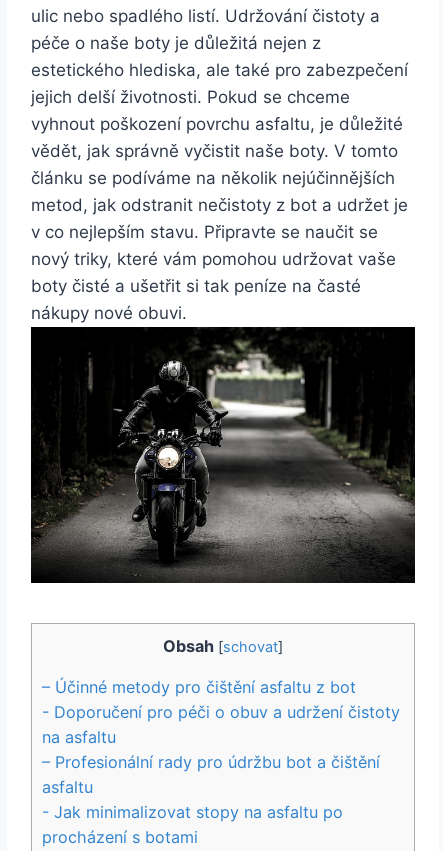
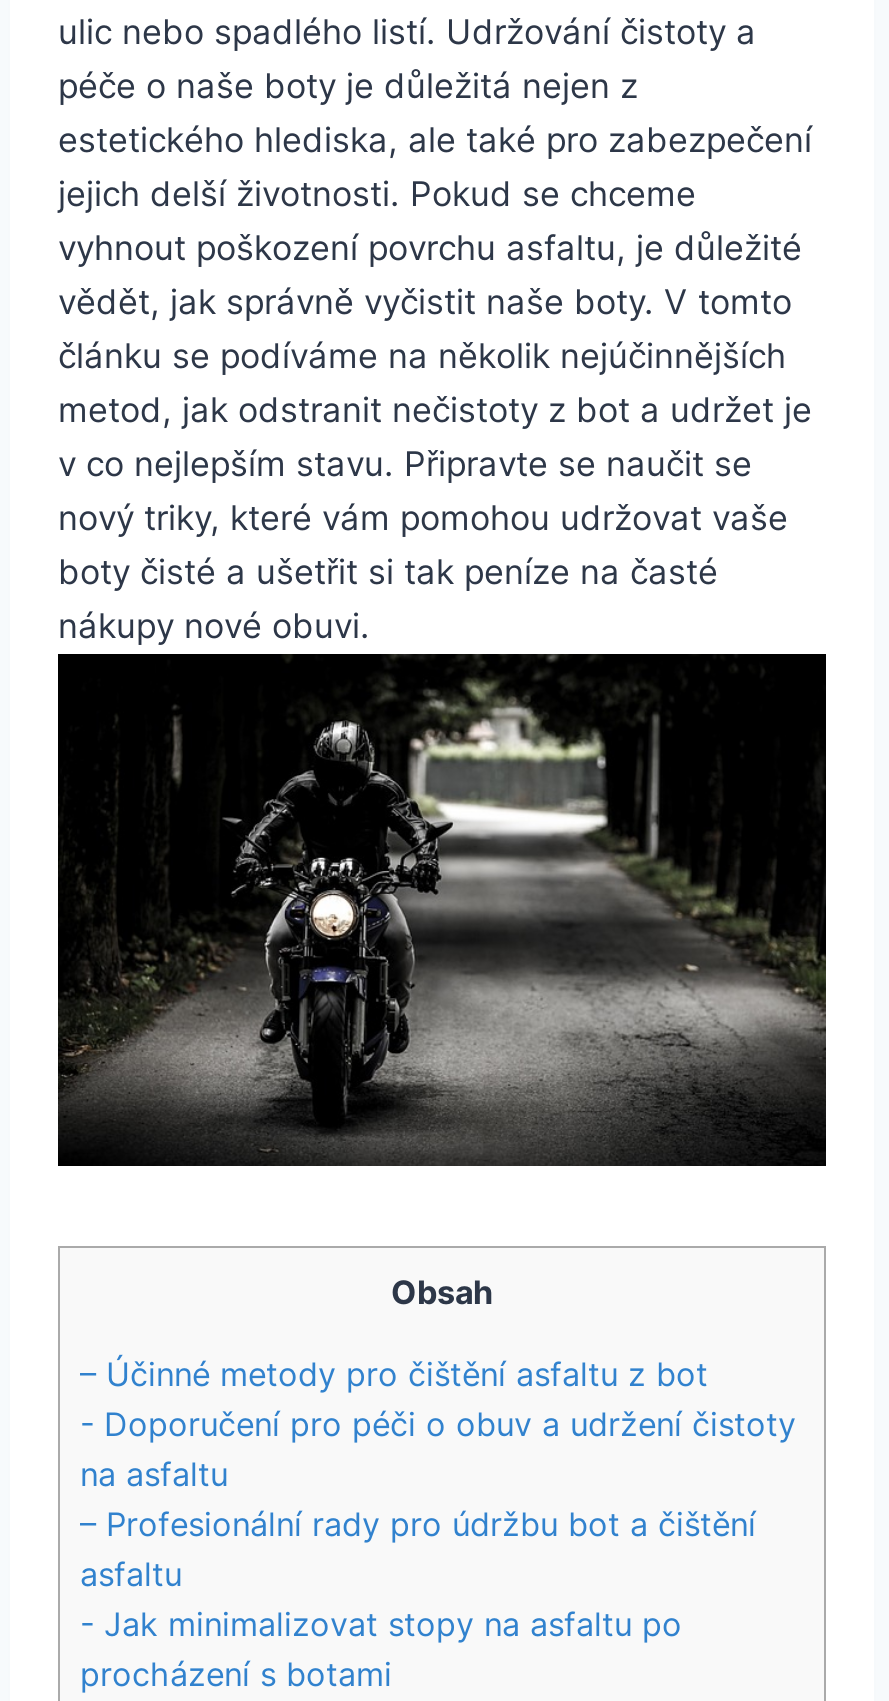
[163,636,283,656] Obsah [schovat] -> [391,1271,493,1311] Obsah

